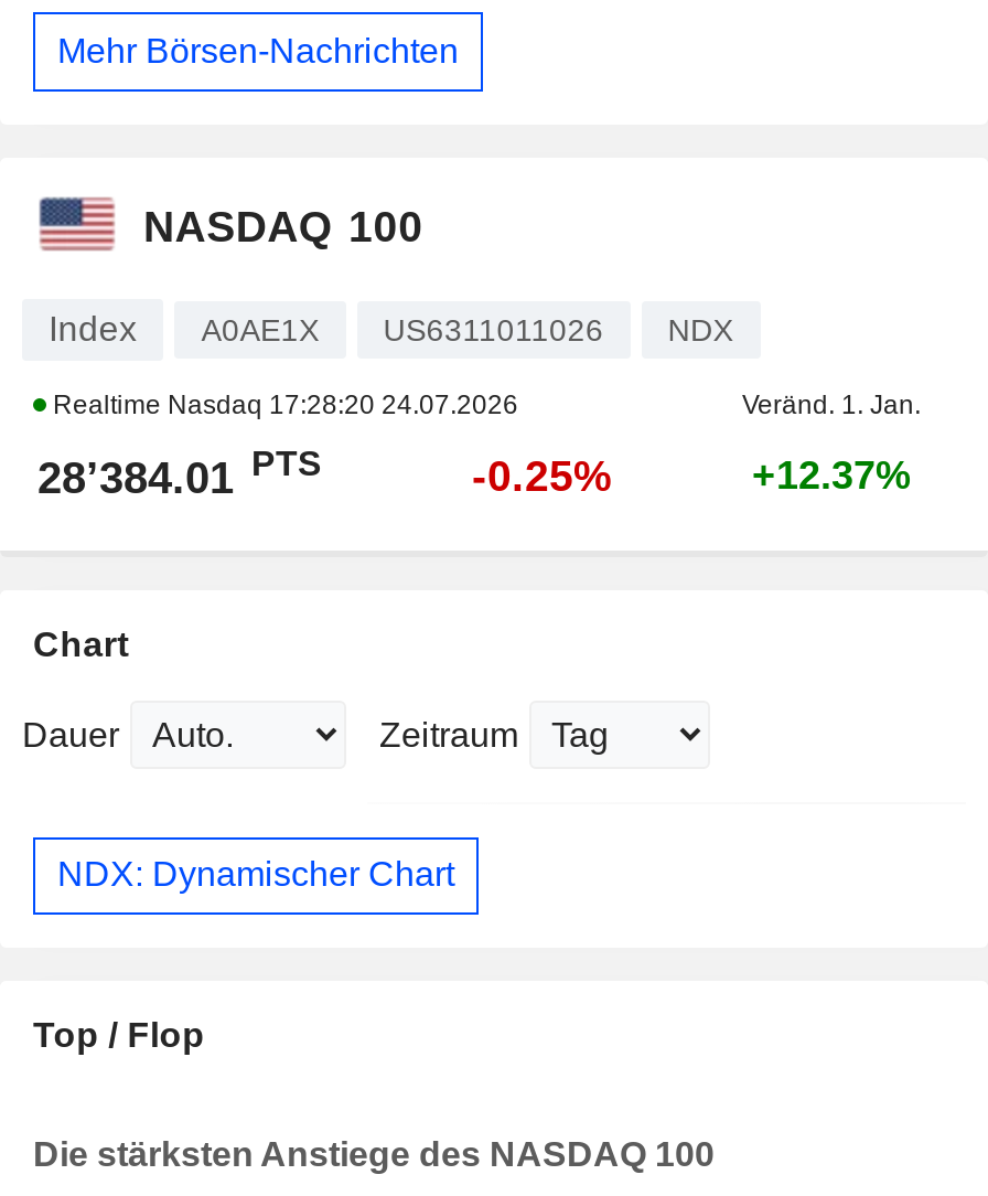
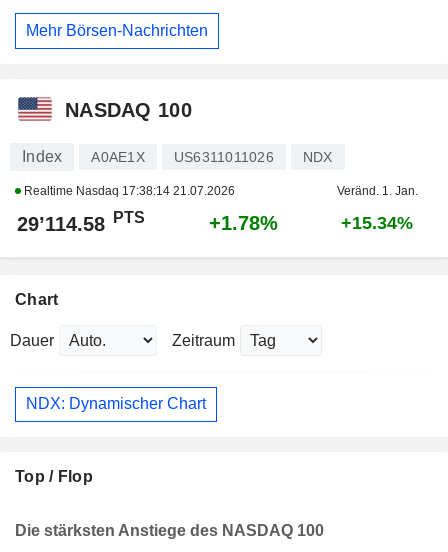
[46,389,518,419] Realtime Nasdaq 17:28:20 24.07.2026 -> [21,184,235,198] Realtime Nasdaq 17:38:14 21.07.2026
[37,445,322,501] 28’384.01 PTS -> [17,209,145,235] 29’114.58 PTS
[472,450,613,499] -0.25% -> [209,212,278,234] +1.78%
[752,453,911,497] +12.37% -> [341,213,413,233] +15.34%

